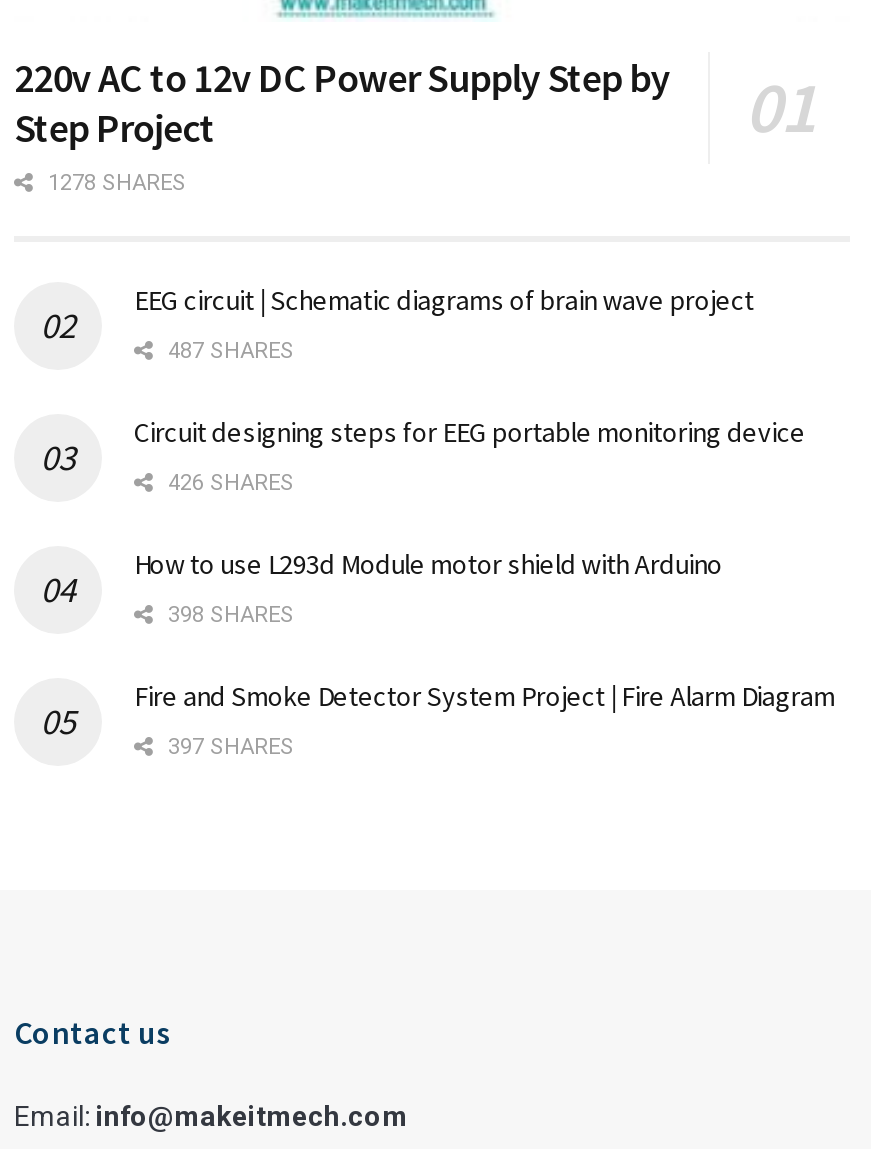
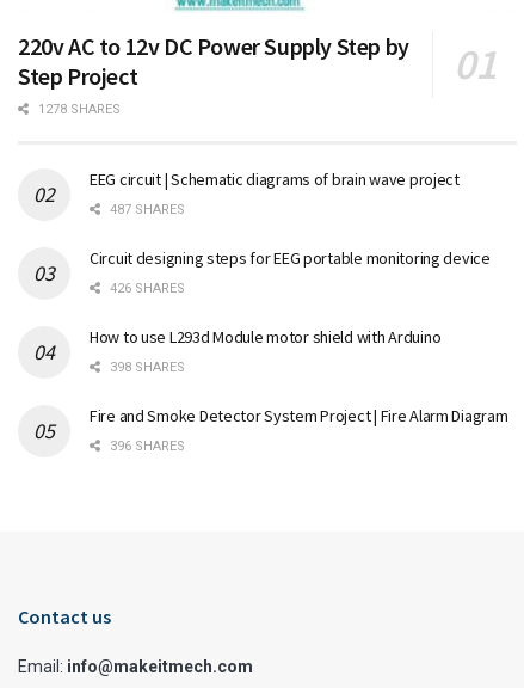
[162,735,294,761] 397 SHARES -> [106,439,185,454] 396 SHARES

